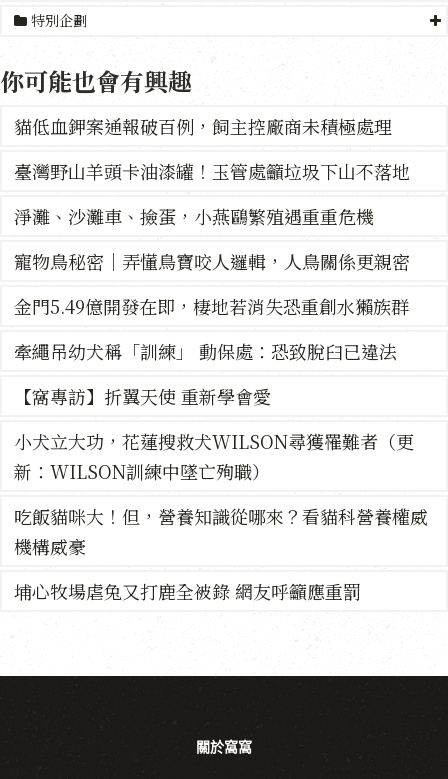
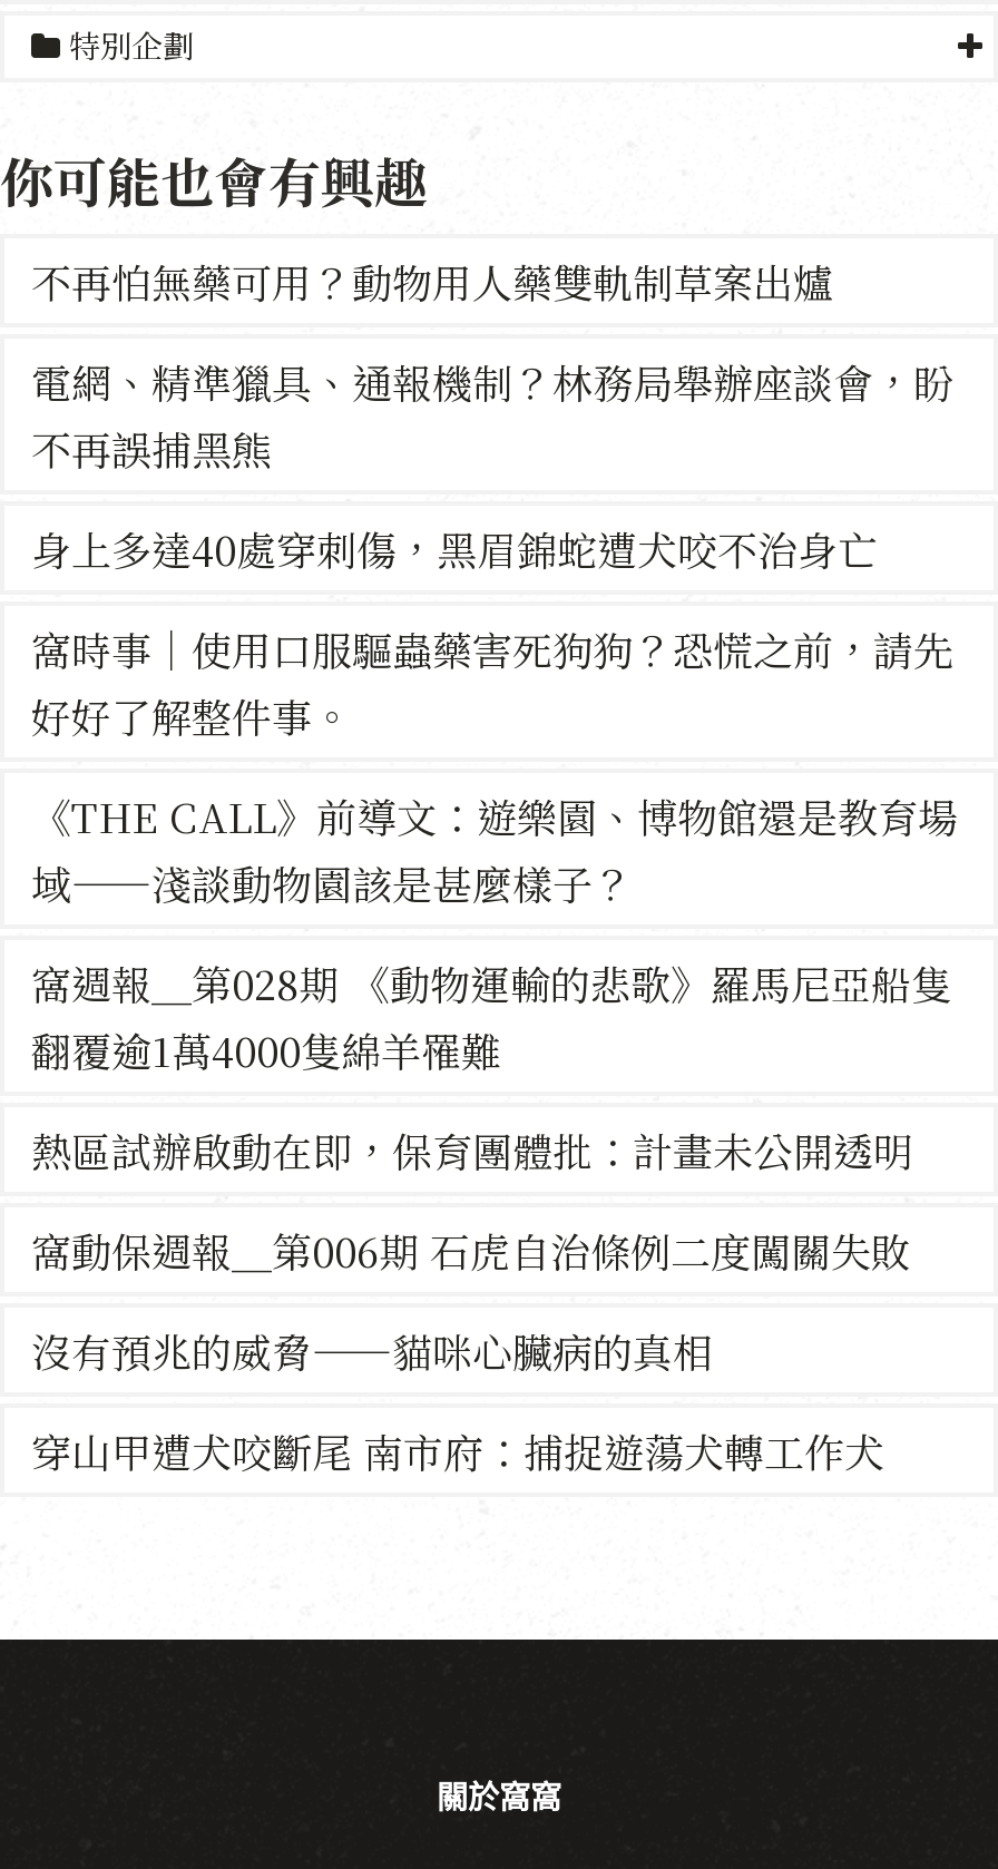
[14,113,392,139] 貓低血鉀案通報破百例，飼主控廠商未積極處理 -> [31,253,833,311] 不再怕無藥可用？動物用人藥雙軌制草案出爐
[14,158,410,184] 臺灣野山羊頭卡油漆罐！玉管處籲垃圾下山不落地 -> [31,353,953,478] 電網、精準獵具、通報機制？林務局舉辦座談會，盼 | 不再誤捕黑熊
[14,203,374,229] 淨灘、沙灘車、撿蛋，小燕鷗繁殖遇重重危機 -> [31,520,878,578] 身上多達40處穿刺傷，黑眉錦蛇遭犬咬不治身亡
[14,248,410,274] 寵物鳥秘密｜弄懂鳥寶咬人邏輯，人鳥關係更親密 -> [31,620,953,745] 窩時事｜使用口服驅蟲藥害死狗狗？恐慌之前，請先 | 好好了解整件事。
[14,293,409,319] 金門5.49億開發在即，棲地若消失恐重創水獺族群 -> [31,787,958,912] 《THE CALL》前導文：遊樂園、博物館還是教育場 | 域——淺談動物園該是甚麼樣子？
[14,338,397,364] 牽繩吊幼犬稱「訓練」 動保處：恐致脫臼已違法 -> [31,955,951,1079] 窩週報＿第028期 《動物運輸的悲歌》羅馬尼亞船隻 | 翻覆逾1萬4000隻綿羊罹難
[14,383,271,409] 【窩專訪】折翼天使 重新學會愛 -> [31,1122,913,1180] 熱區試辦啟動在即，保育團體批：計畫未公開透明
[14,428,414,484] 小犬立大功，花蓮搜救犬WILSON尋獲罹難者（更 | 新：WILSON訓練中墜亡殉職） -> [31,1222,911,1280] 窩動保週報＿第006期 石虎自治條例二度闖關失敗
[14,503,428,559] 吃飯貓咪大！但，營養知識從哪來？看貓科營養權威 | 機構威豪 -> [31,1322,713,1380] 沒有預兆的威脅——貓咪心臟病的真相
[14,578,361,604] 埔心牧場虐兔又打鹿全被錄 網友呼籲應重罰 -> [31,1422,884,1480] 穿山甲遭犬咬斷尾 南市府：捕捉遊蕩犬轉工作犬

